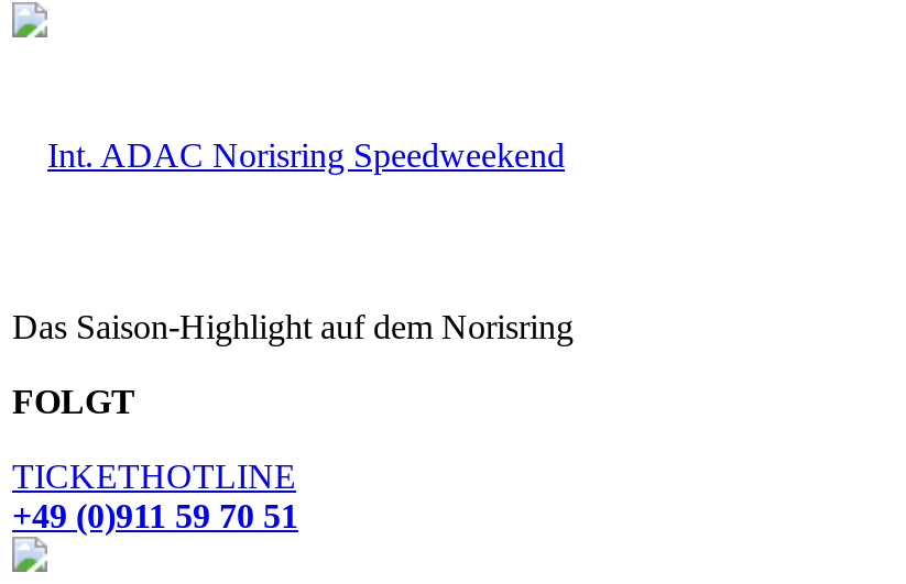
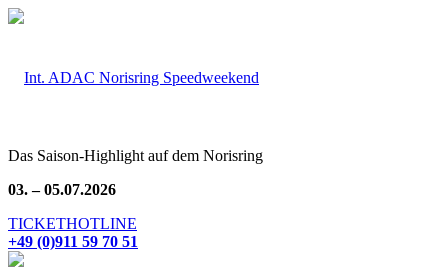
[12,383,135,420] FOLGT -> [8,181,116,198] 03. – 05.07.2026

